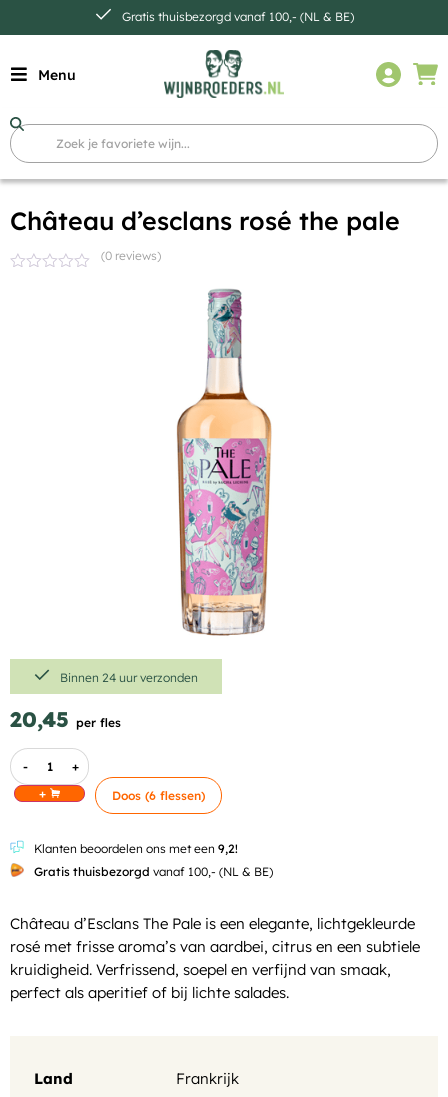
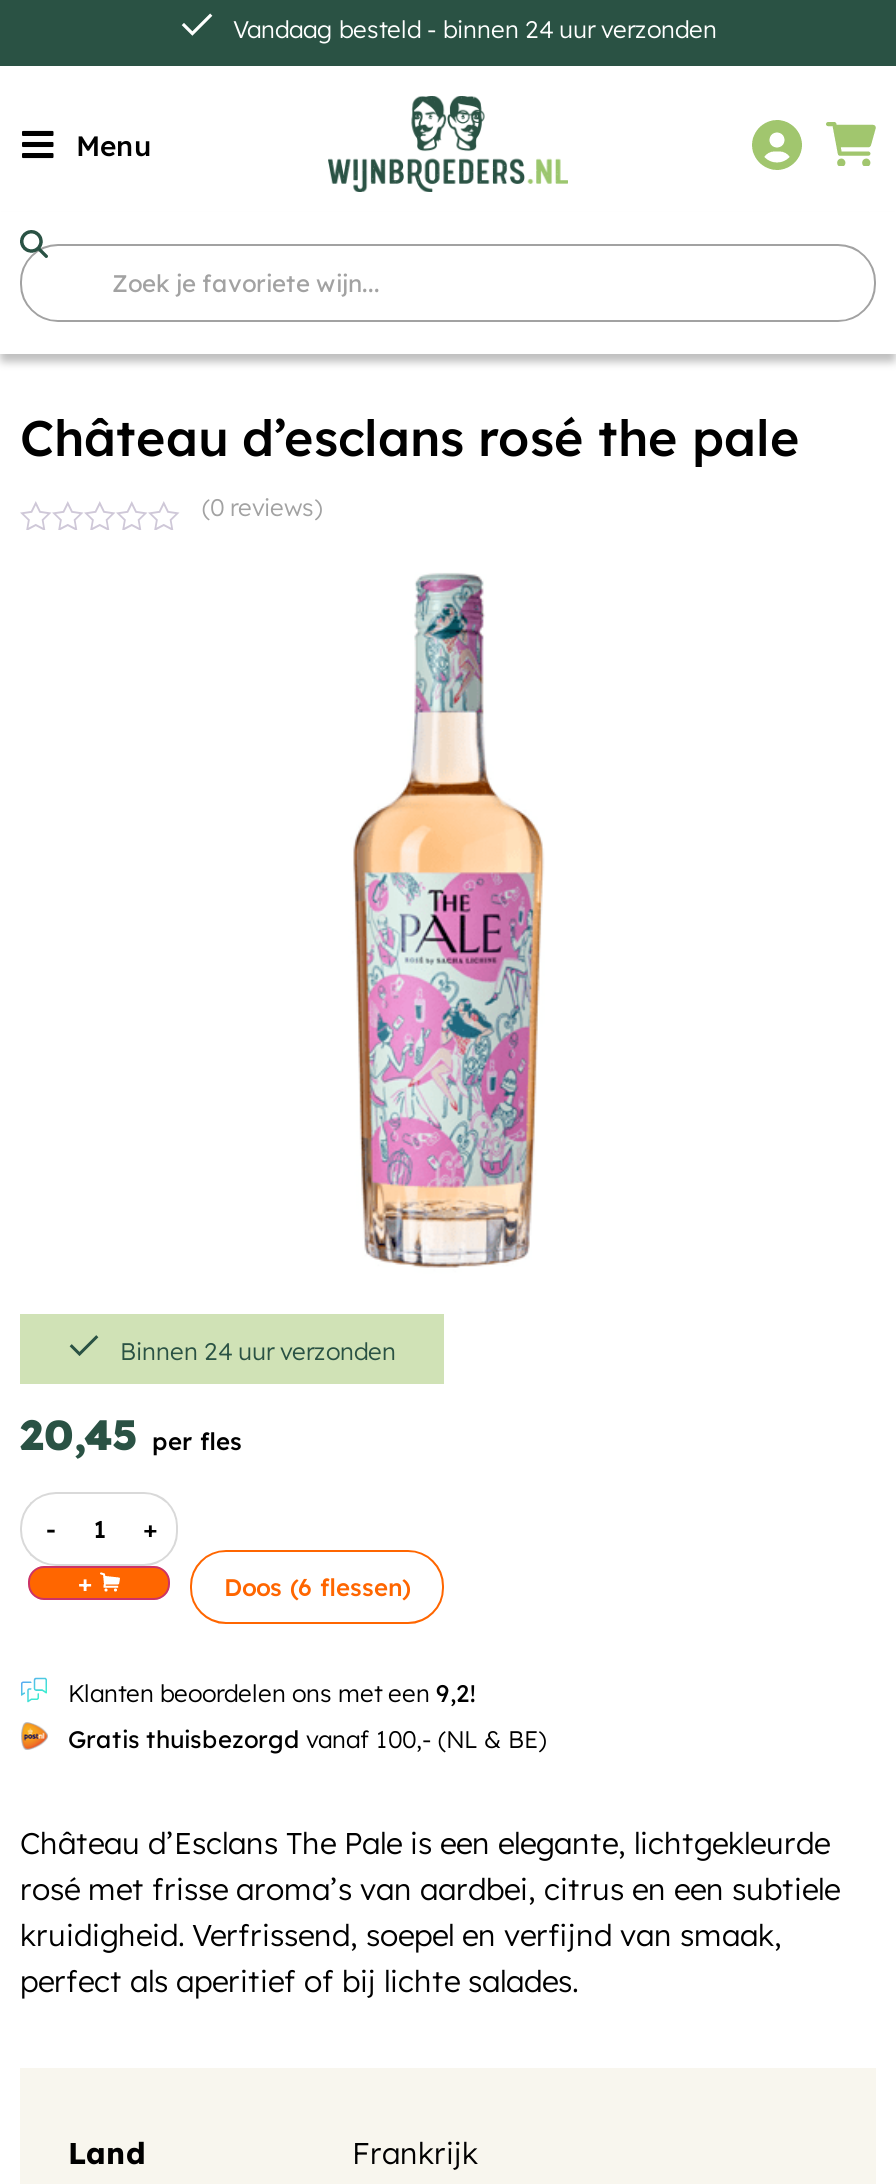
[121,9,353,24] Gratis thuisbezorgd vanaf 100,- (NL & BE) -> [233,14,717,44] Vandaag besteld - binnen 24 uur verzonden

